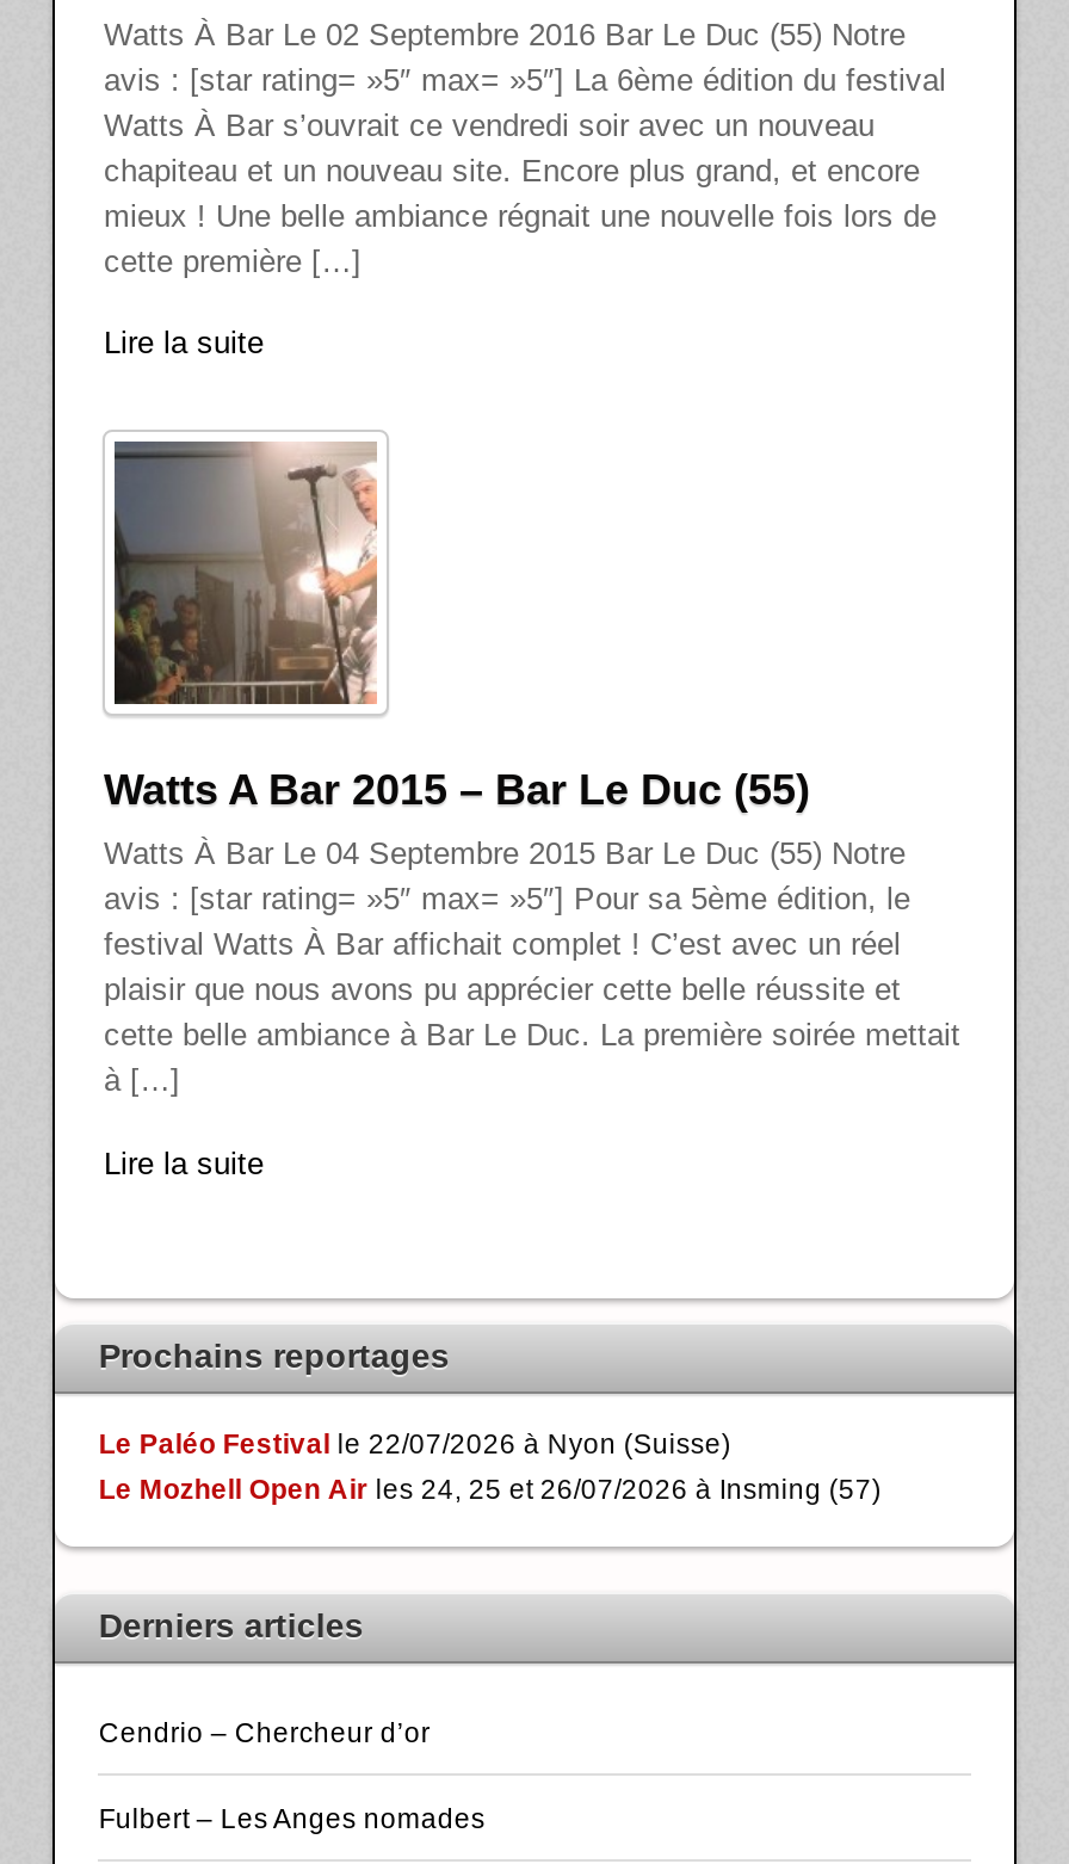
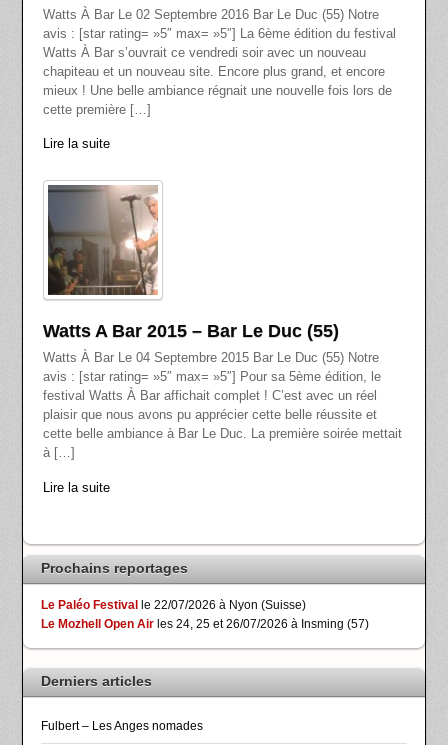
[99,1716,430,1747] Cendrio – Chercheur d’or -> none

